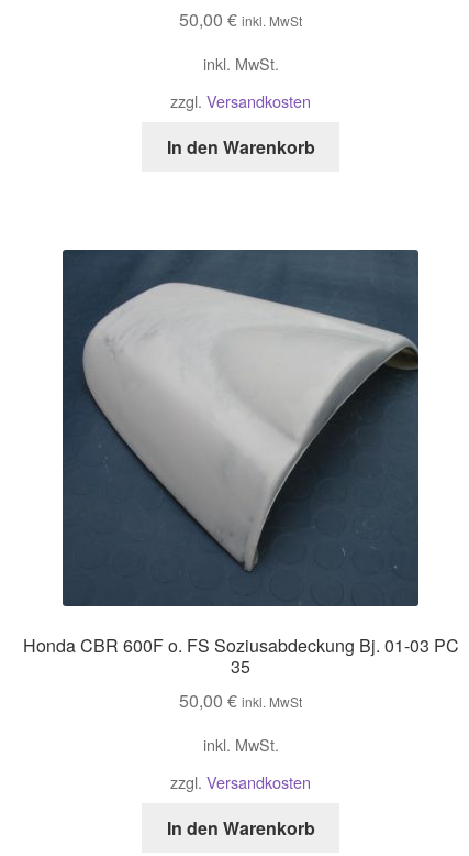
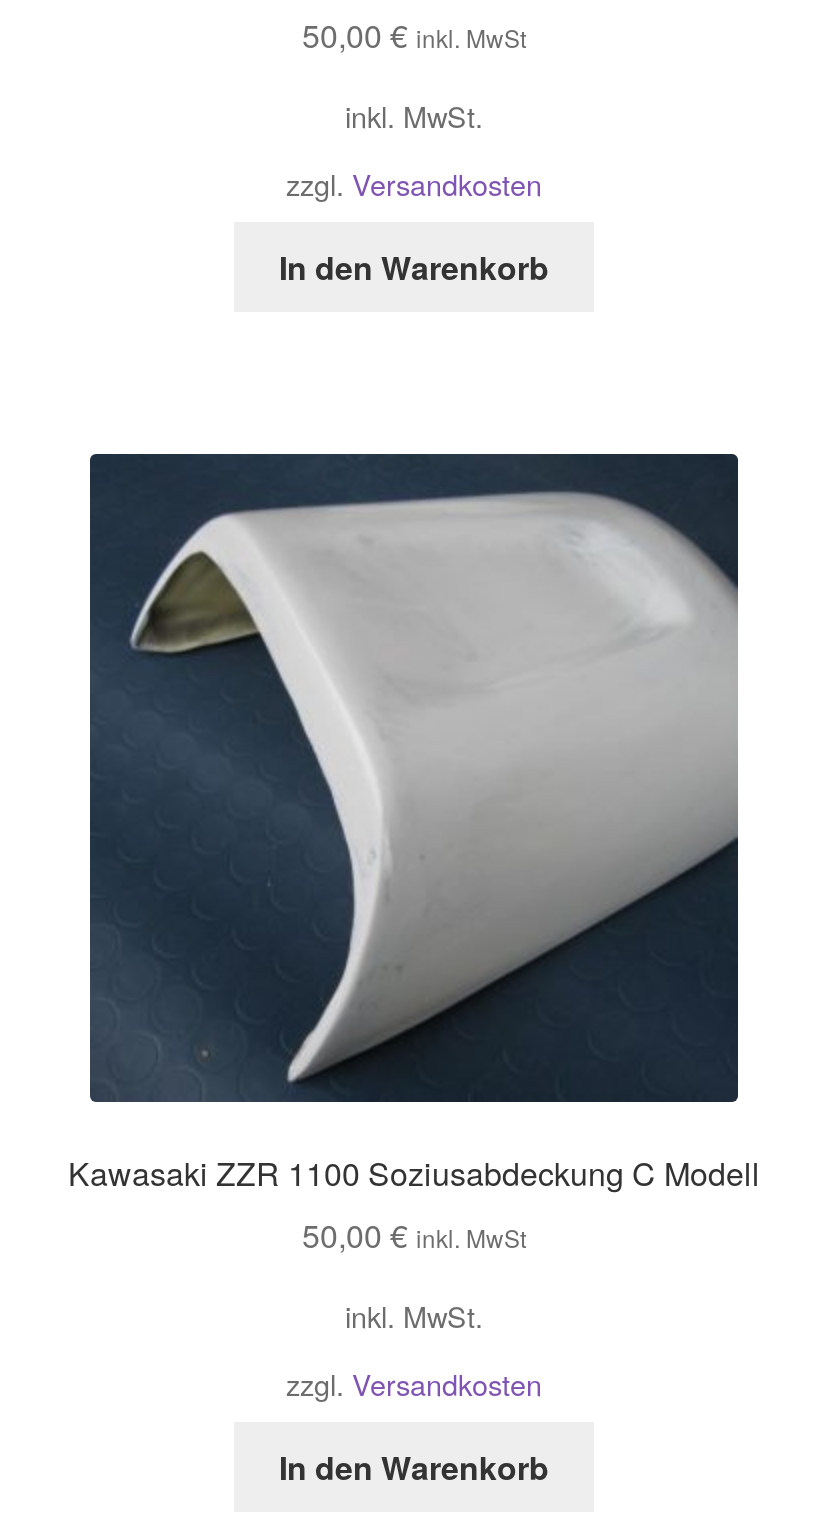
[23,250,459,679] [image] | Honda CBR 600F o. FS Soziusabdeckung Bj. 01-03 PC | 35 -> [68,456,760,1196] [image] | Kawasaki ZZR 1100 Soziusabdeckung C Modell

